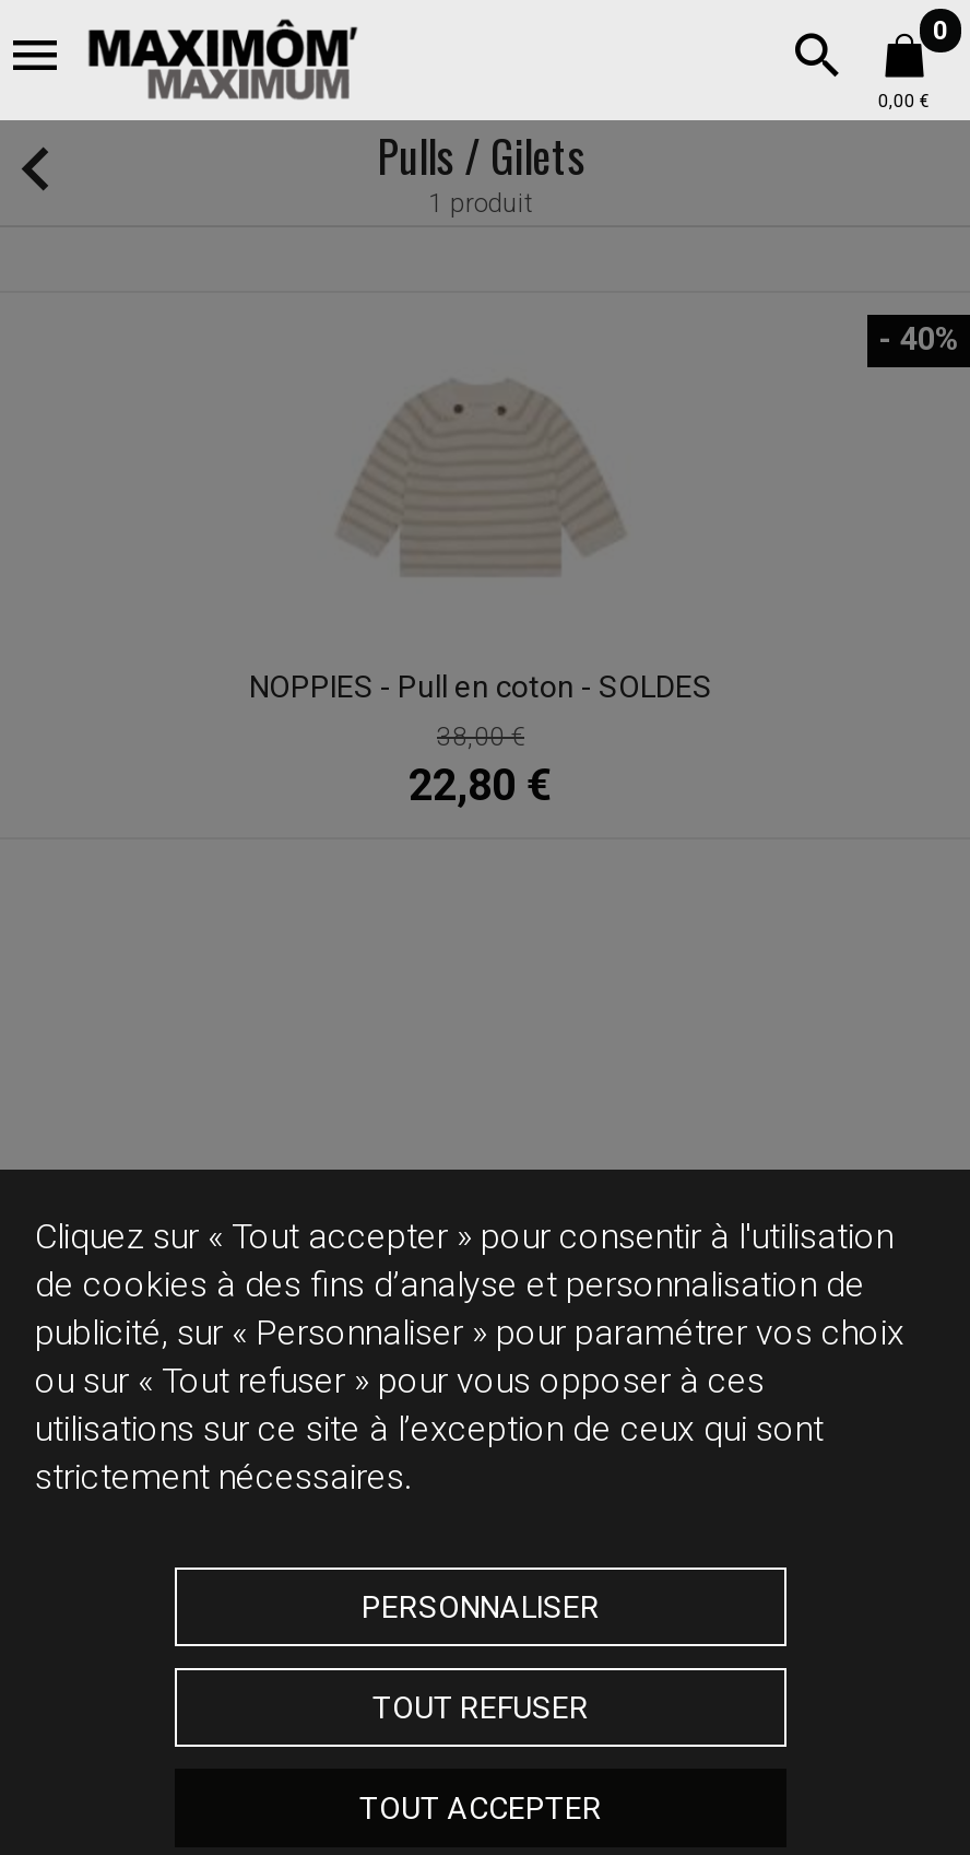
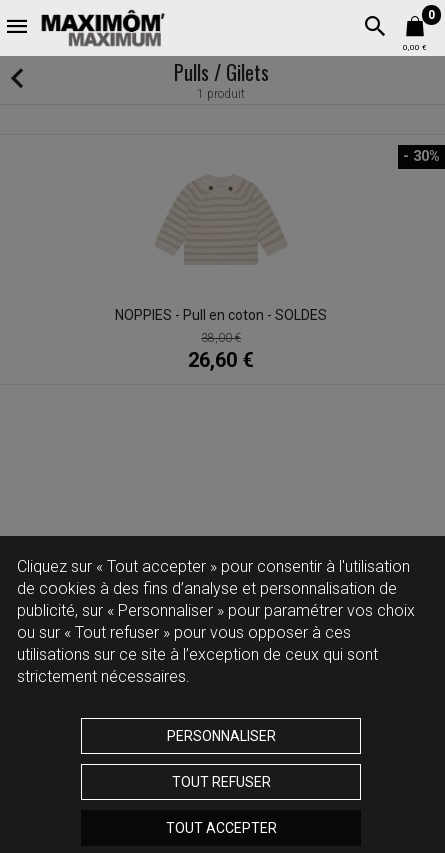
[878,321,959,359] - 40% -> [403,148,440,165] - 30%
[409,759,553,811] 22,80 € -> [188,348,254,372] 26,60 €

